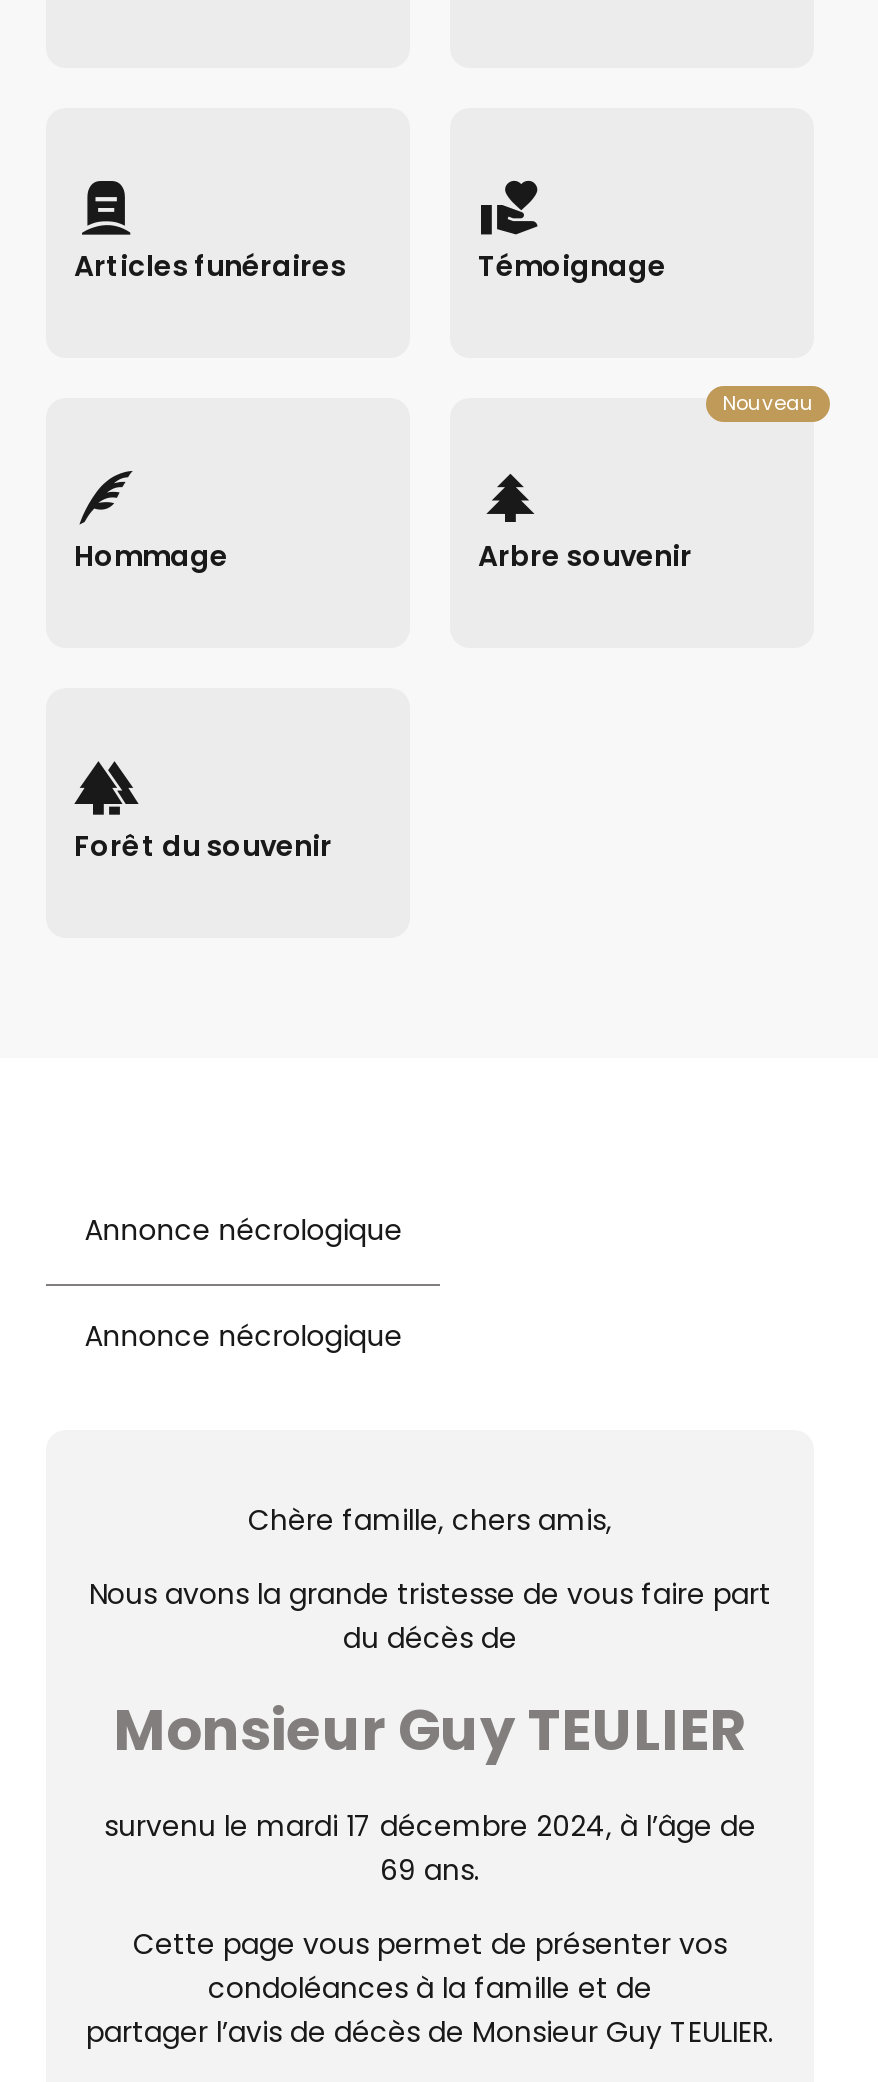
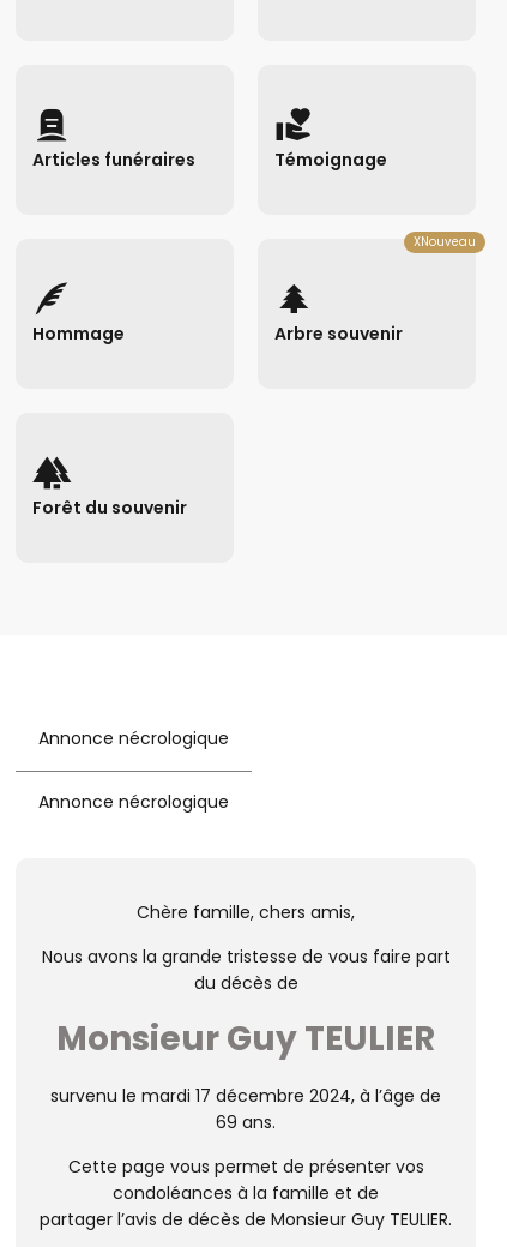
[722,389,814,415] Nouveau -> [414,233,476,249] XNouveau

